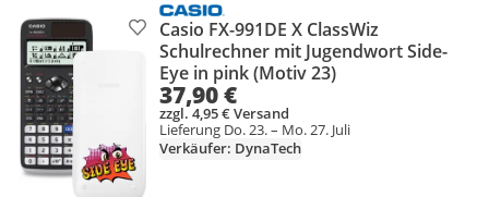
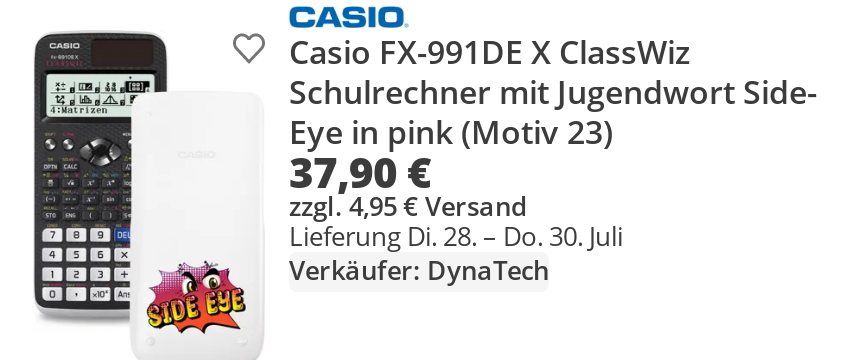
[159,120,350,139] Lieferung Do. 23. – Mo. 27. Juli -> [289,218,623,254] Lieferung Di. 28. – Do. 30. Juli

